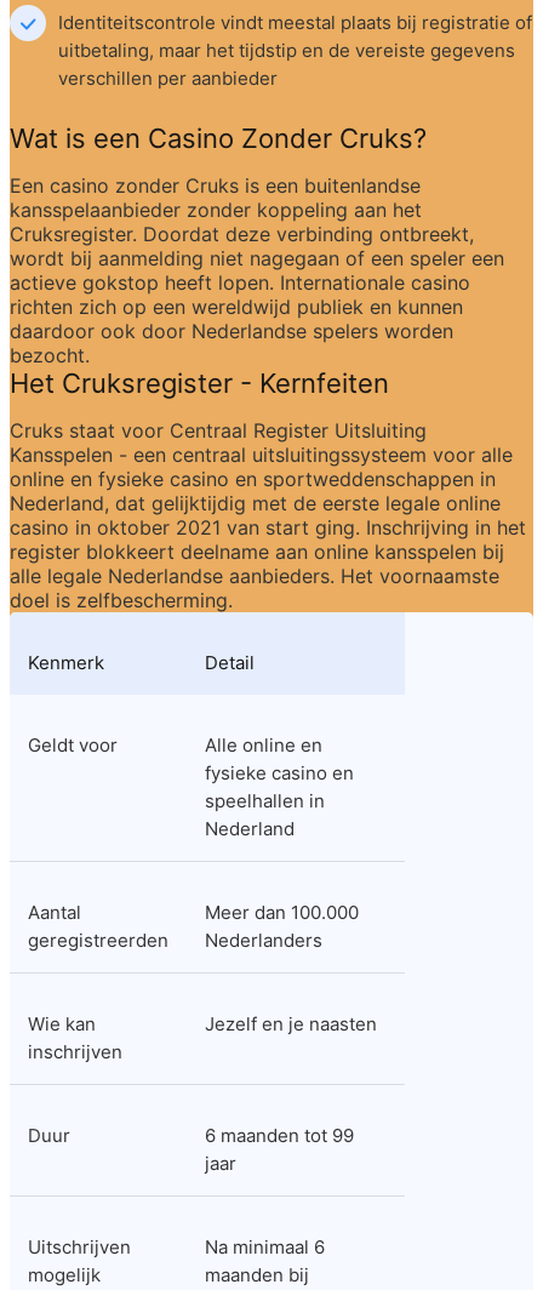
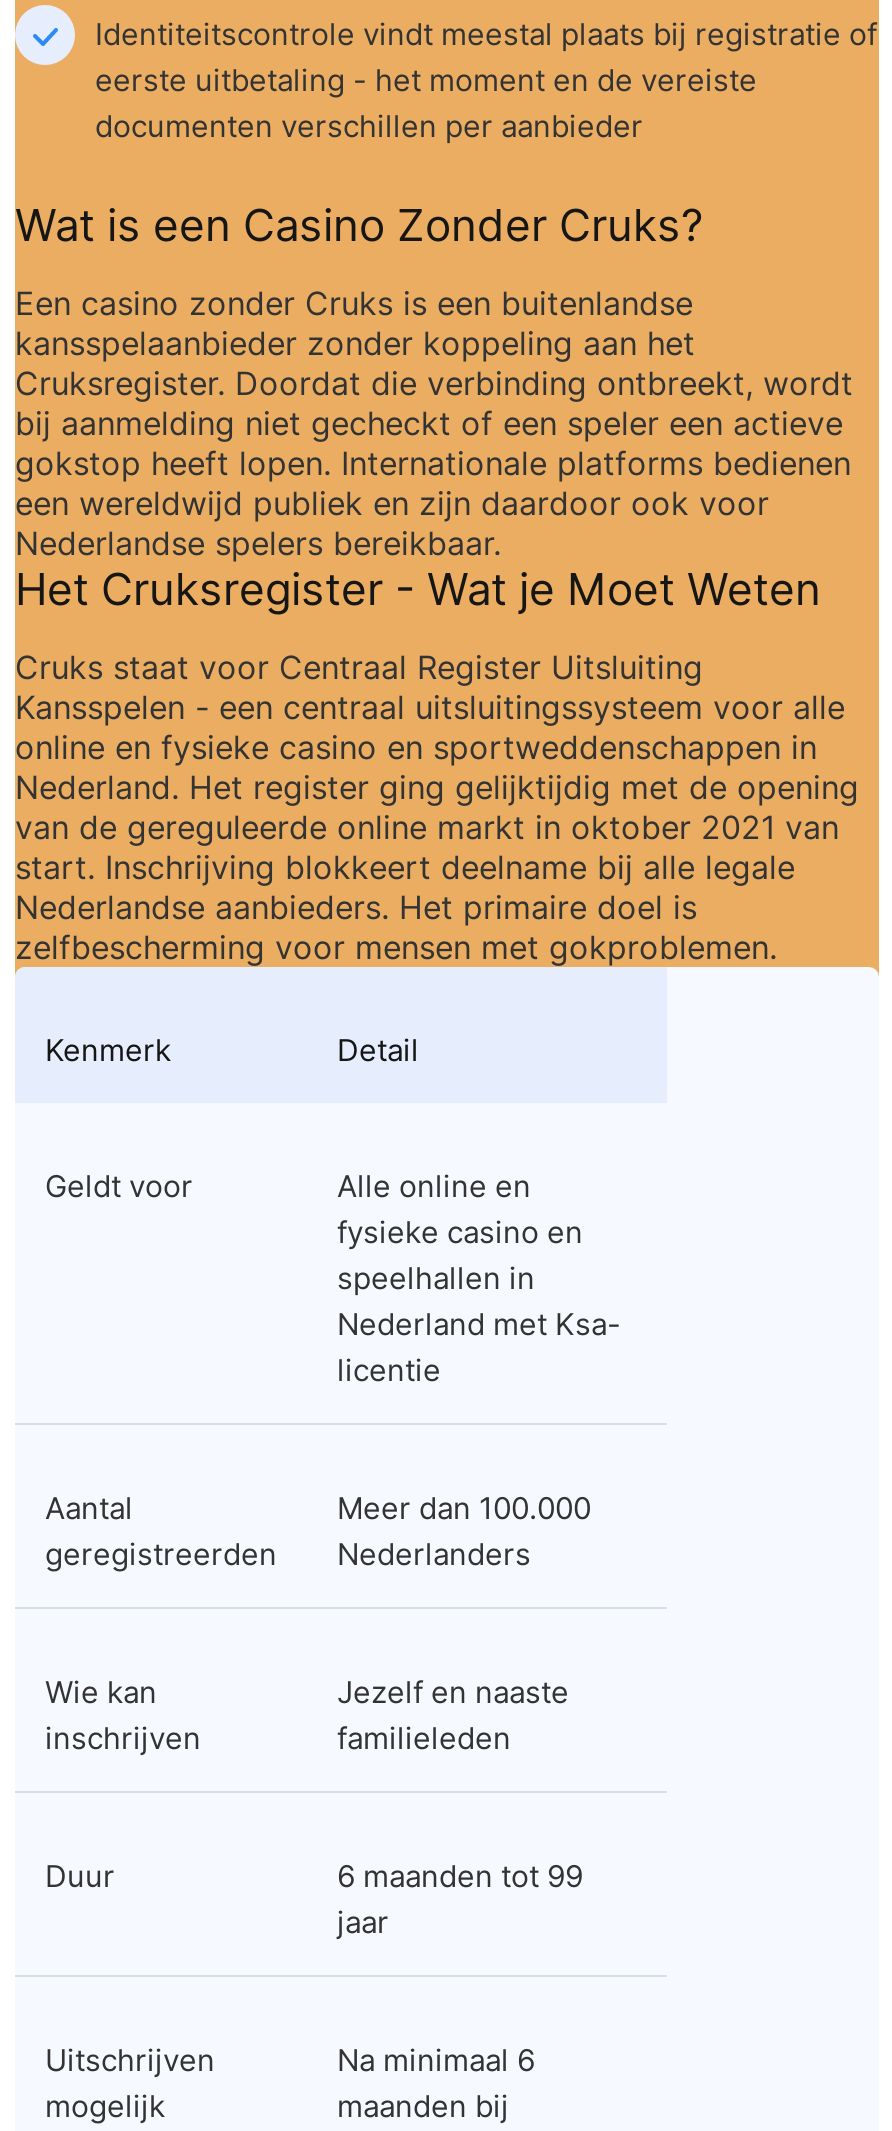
[58,39,515,90] uitbetaling, maar het tijdstip en de vereiste gegevens | verschillen per aanbieder -> [95,61,757,145] eerste uitbetaling - het moment en de vereiste | documenten verschillen per aanbieder
[10,222,504,399] Cruksregister. Doordat deze verbinding ontbreekt, | wordt bij aanmelding niet nagegaan of een speler een | actieve gokstop heeft lopen. Internationale casino | richten zich op een wereldwijd publiek en kunnen | daardoor ook door Nederlandse spelers worden | bezocht. | Het Cruksregister - Kernfeiten -> [15,363,853,615] Cruksregister. Doordat die verbinding ontbreekt, wordt | bij aanmelding niet gecheckt of een speler een actieve | gokstop heeft lopen. Internationale platforms bedienen | een wereldwijd publiek en zijn daardoor ook voor | Nederlandse spelers bereikbaar. | Het Cruksregister - Wat je Moet Weten
moved [10,418,513,491] -> [15,647,845,767]: Cruks staat voor Centraal Register Uitsluiting | Kansspelen - een centraal uitsluitingssysteem voor alle | online en fysieke casino en sportweddenschappen in
[10,491,526,612] Nederland, dat gelijktijdig met de eerste legale online | casino in oktober 2021 van start ging. Inschrijving in het | register blokkeert deelname aan online kansspelen bij | alle legale Nederlandse aanbieders. Het voornaamste | doel is zelfbescherming. -> [15,767,859,967] Nederland. Het register ging gelijktijdig met de opening | van de gereguleerde online markt in oktober 2021 van | start. Inschrijving blokkeert deelname bij alle legale | Nederlandse aanbieders. Het primaire doel is | zelfbescherming voor mensen met gokproblemen.
moved [28,651,354,812] -> [45,1031,583,1297]: Kenmerk | Detail | Geldt voor | Alle online en | fysieke casino en | speelhallen in
[205,817,295,840] Nederland -> [337,1305,621,1389] Nederland met Ksa- | licentie
[205,1012,377,1035] Jezelf en je naasten -> [337,1673,569,1757] Jezelf en naaste | familieleden

